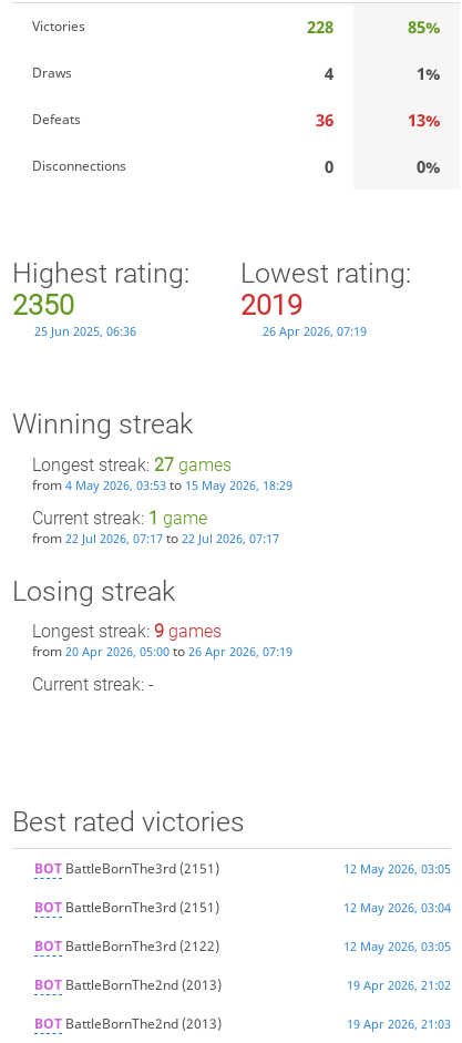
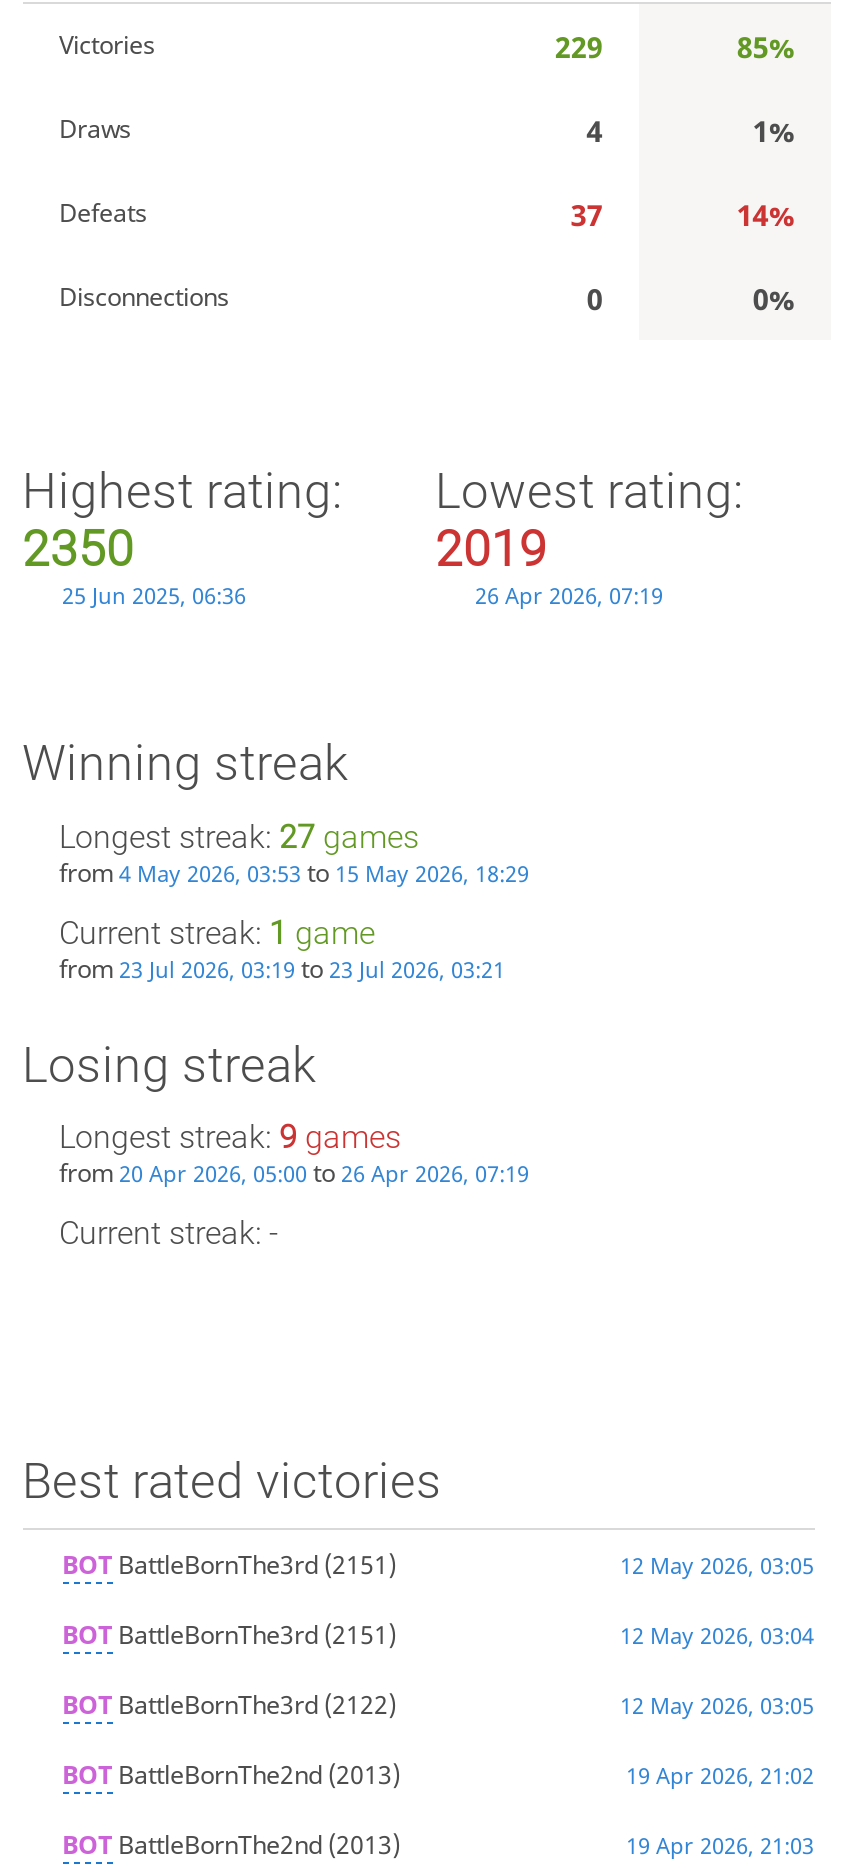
[307,15,333,37] 228 -> [555,25,603,65] 229
[316,108,333,130] 36 -> [571,193,603,233] 37
[407,108,440,130] 13% -> [737,193,795,233] 14%
[32,529,279,548] from 22 Jul 2026, 07:17 to 22 Jul 2026, 07:17 -> [59,952,505,986] from 23 Jul 2026, 03:19 to 23 Jul 2026, 03:21

